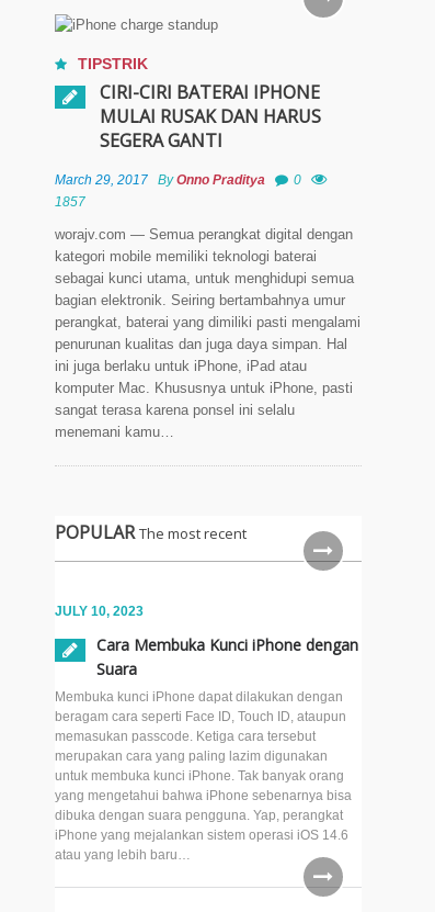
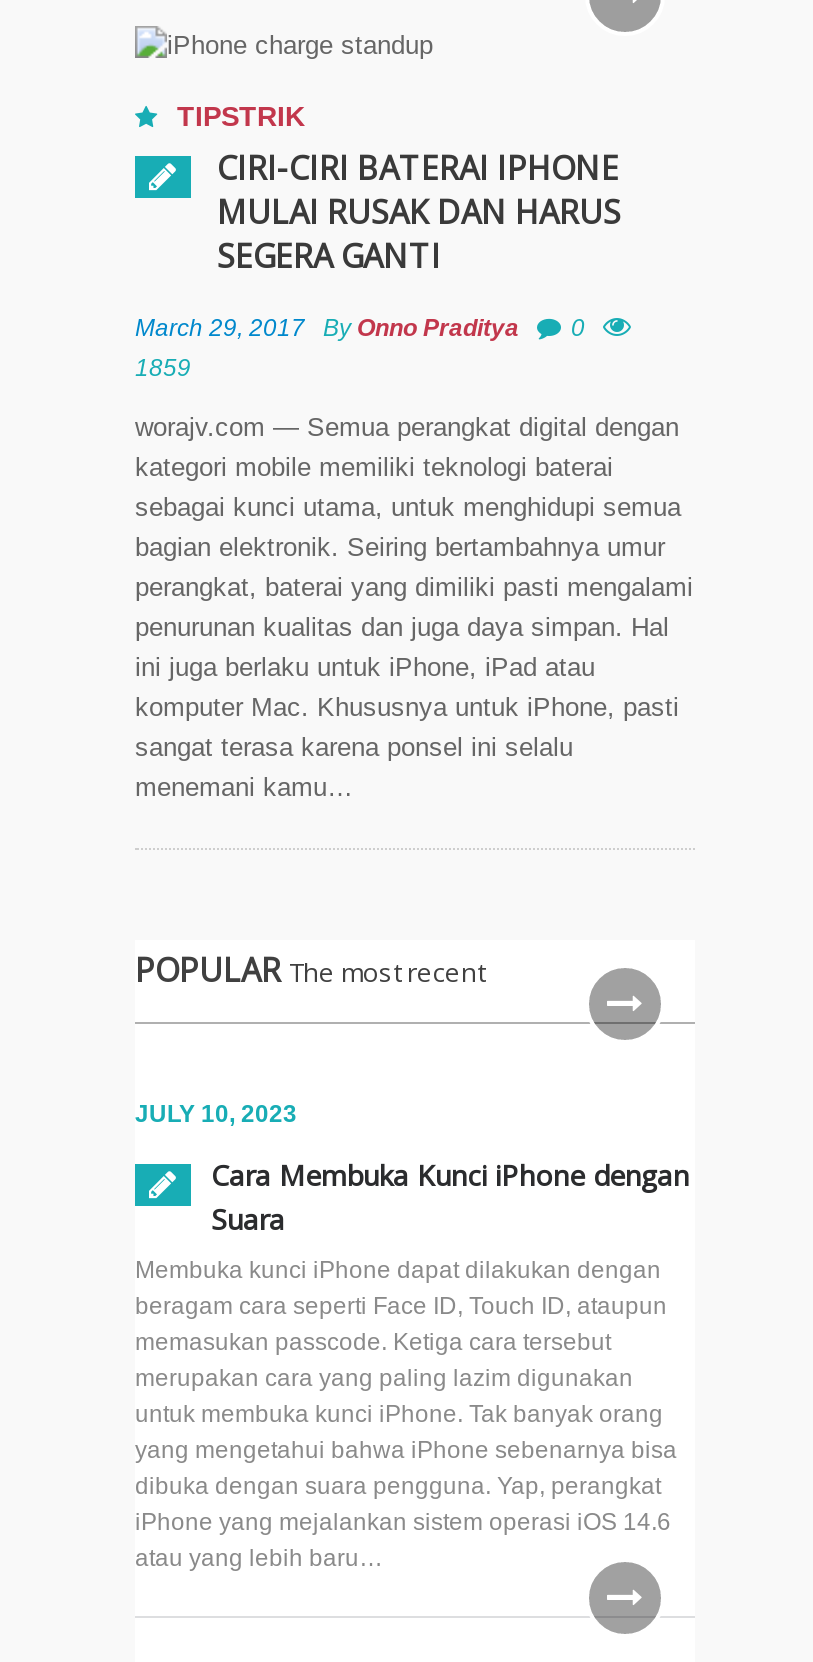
[55,194,85,209] 1857 -> [135,354,191,382] 1859

